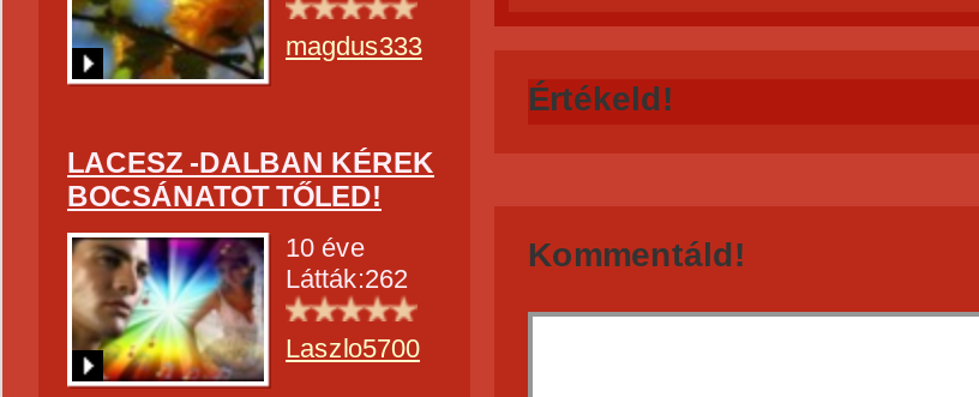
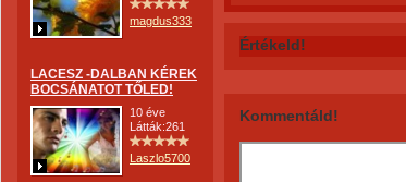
[286,264,408,293] Látták:262 -> [130,120,185,133] Látták:261

